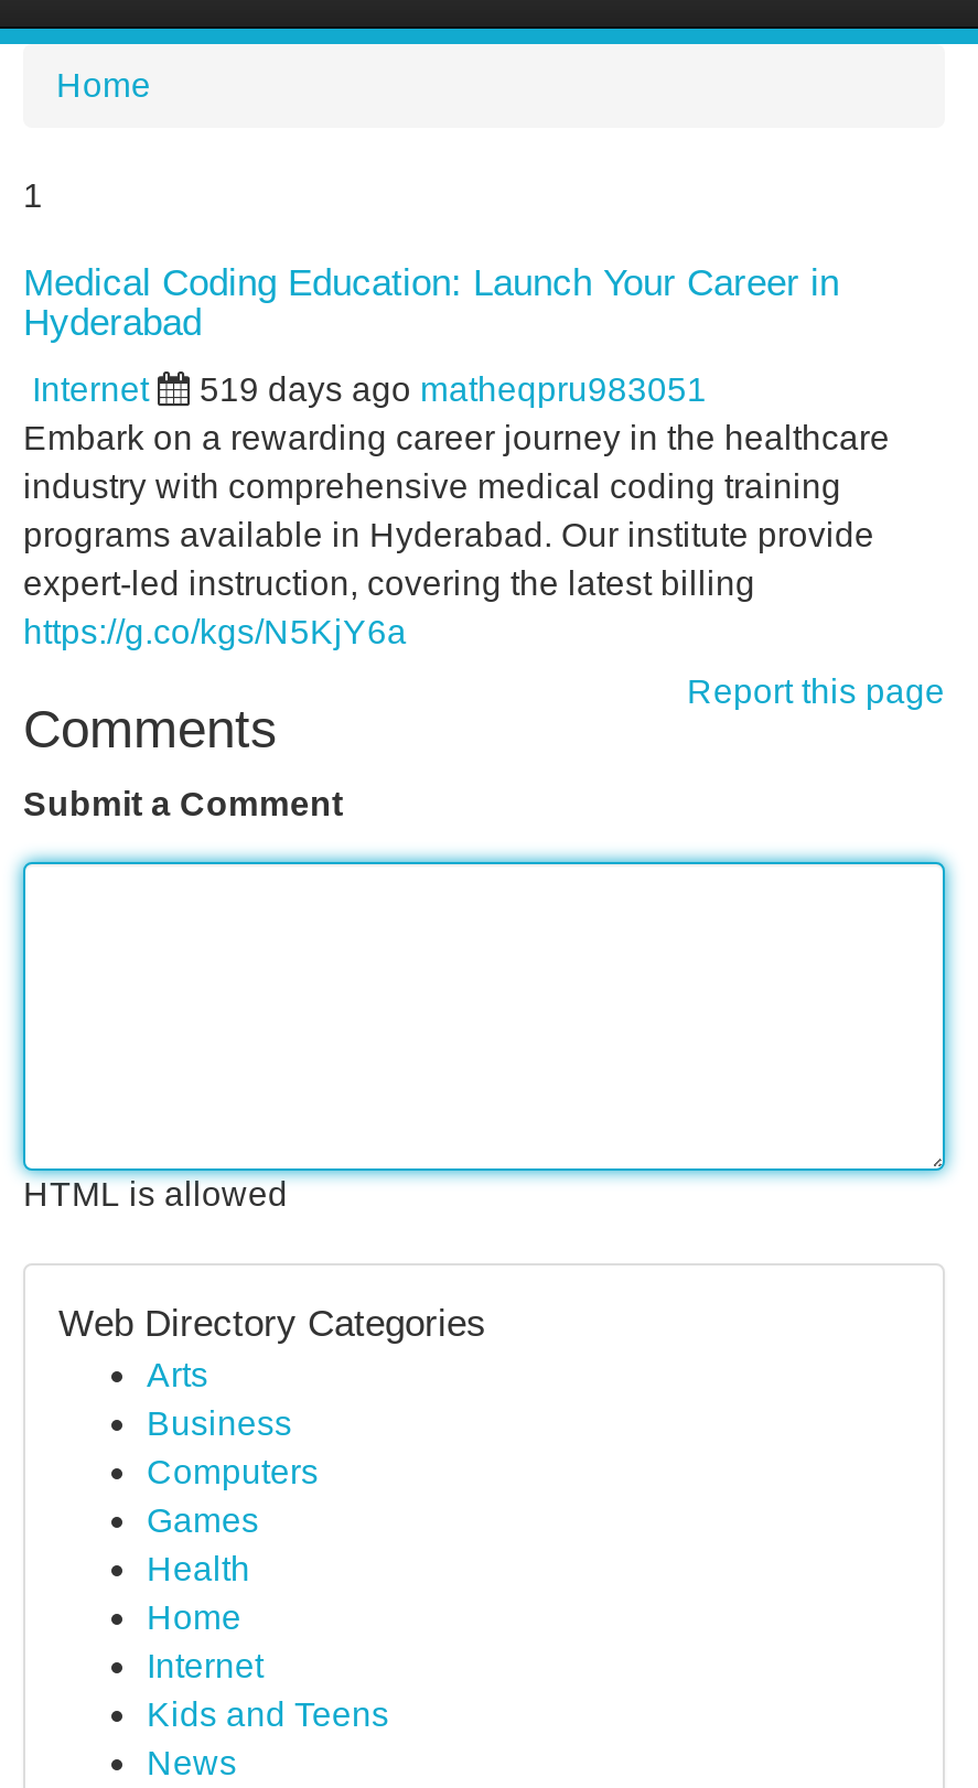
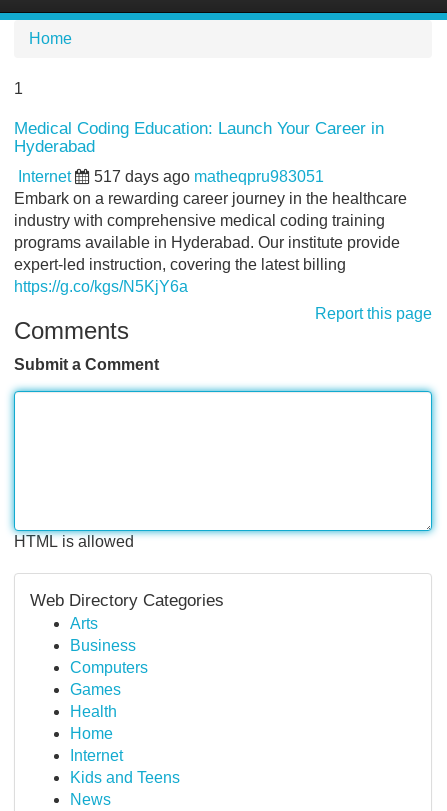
[200,370,707,408] 519 days ago matheqpru983051 -> [94,168,324,185] 517 days ago matheqpru983051

